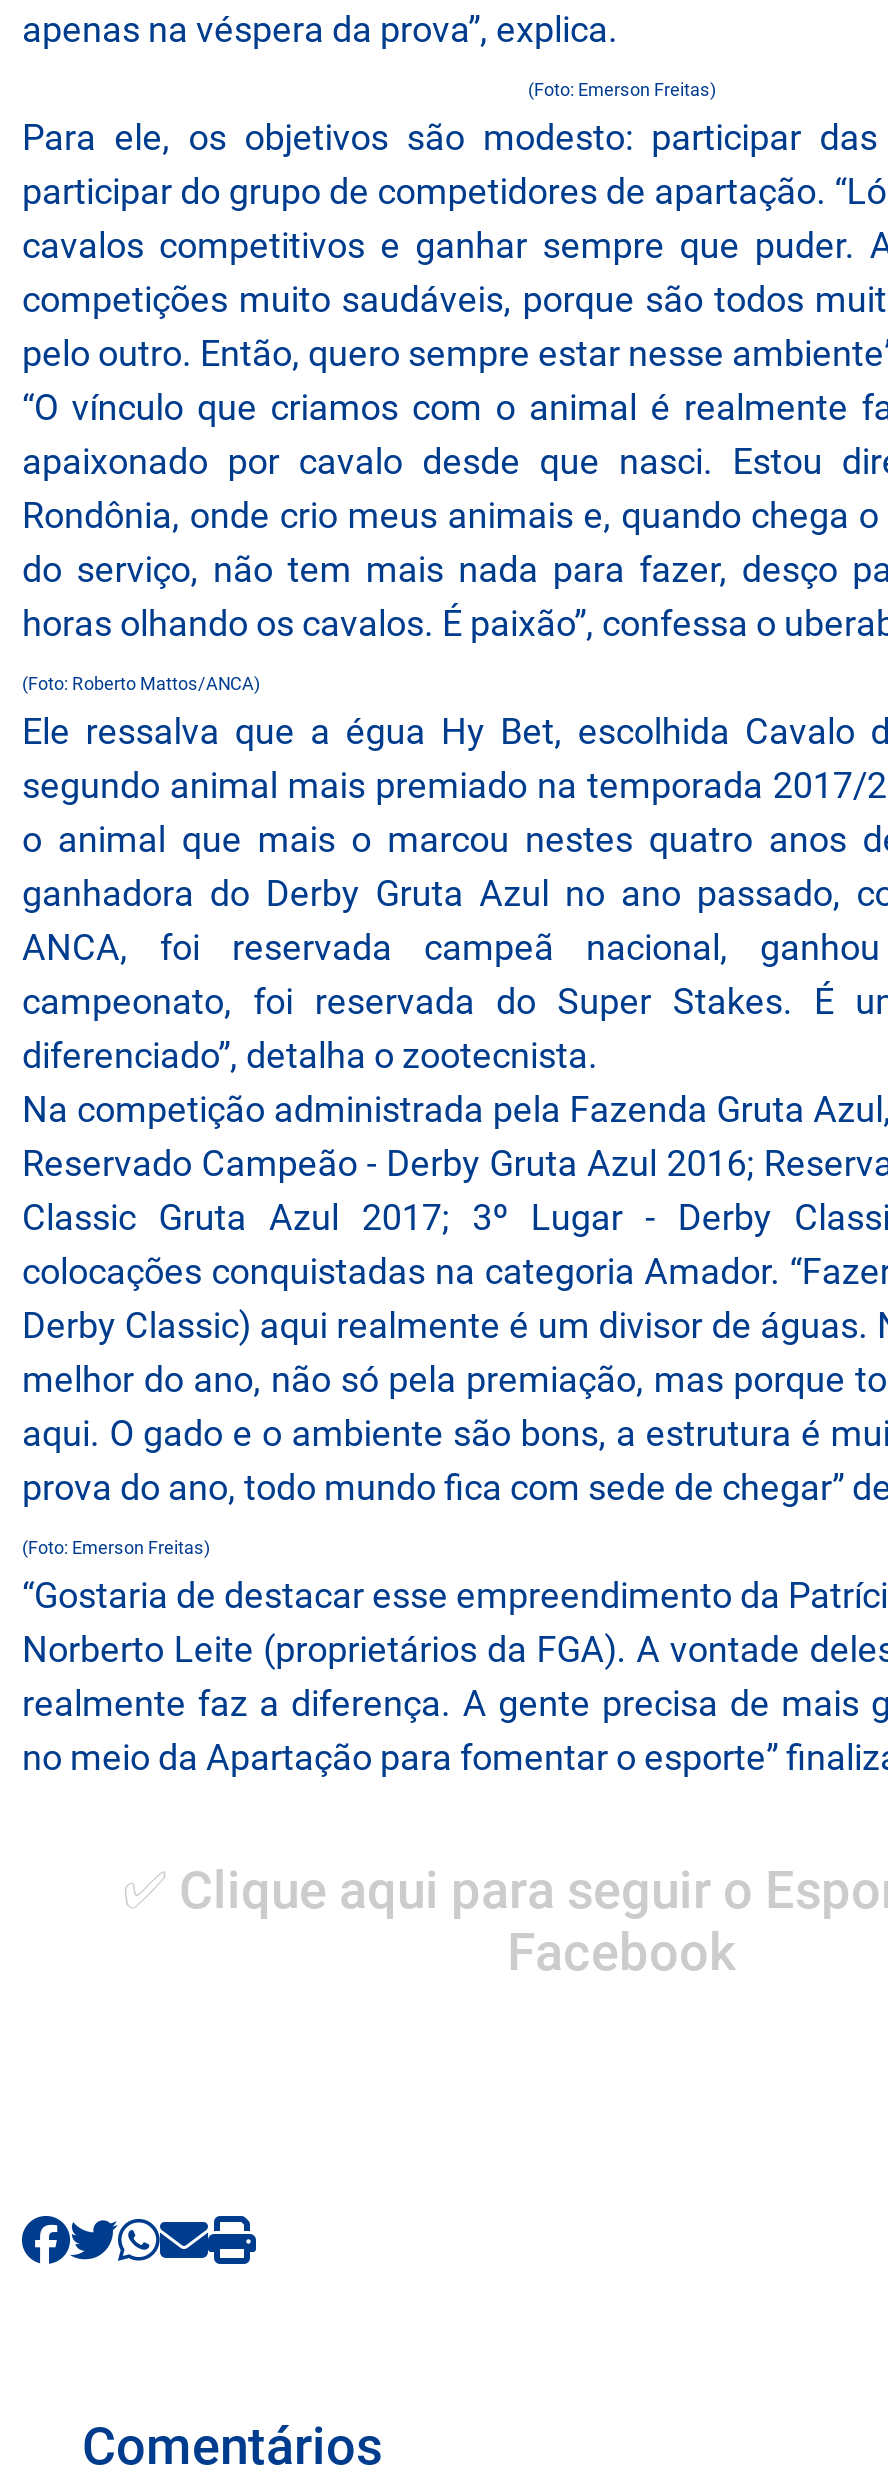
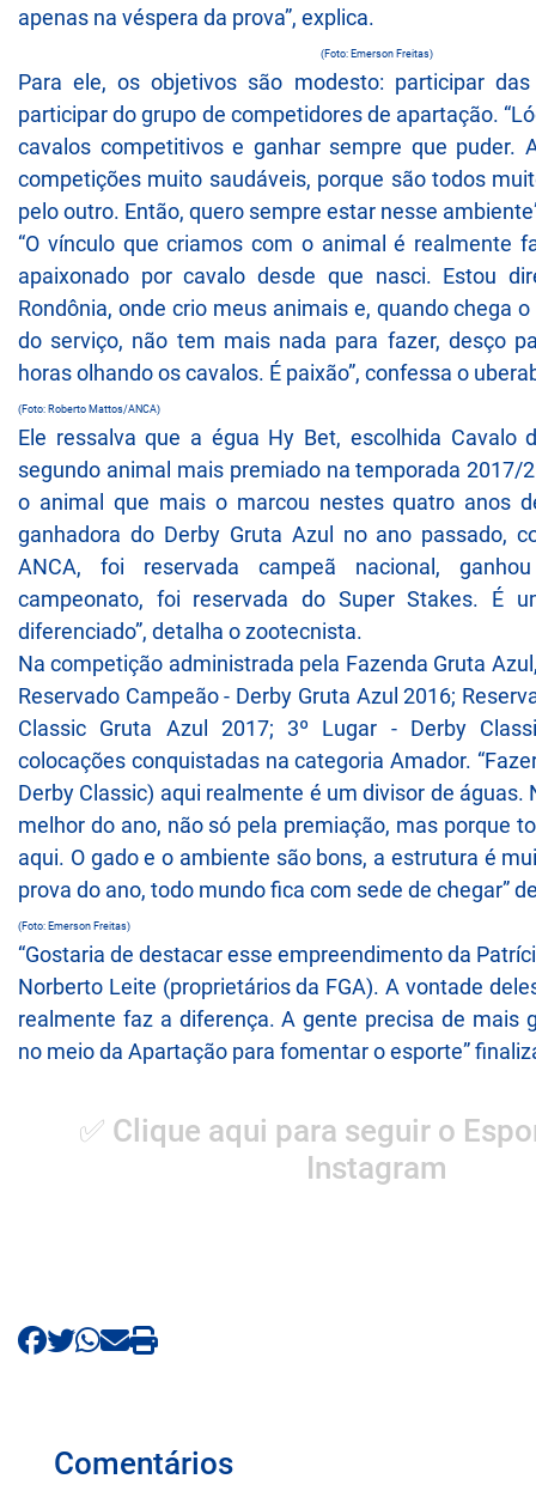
[507,1922,737,1982] Facebook -> [306,1150,447,1186] Instagram

